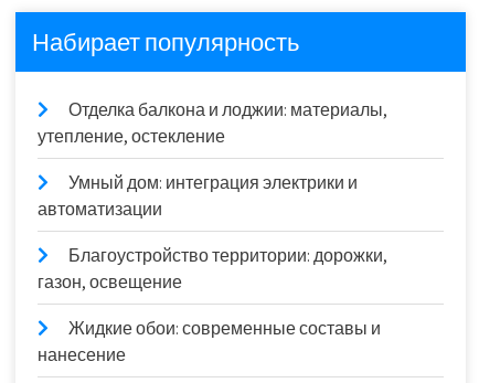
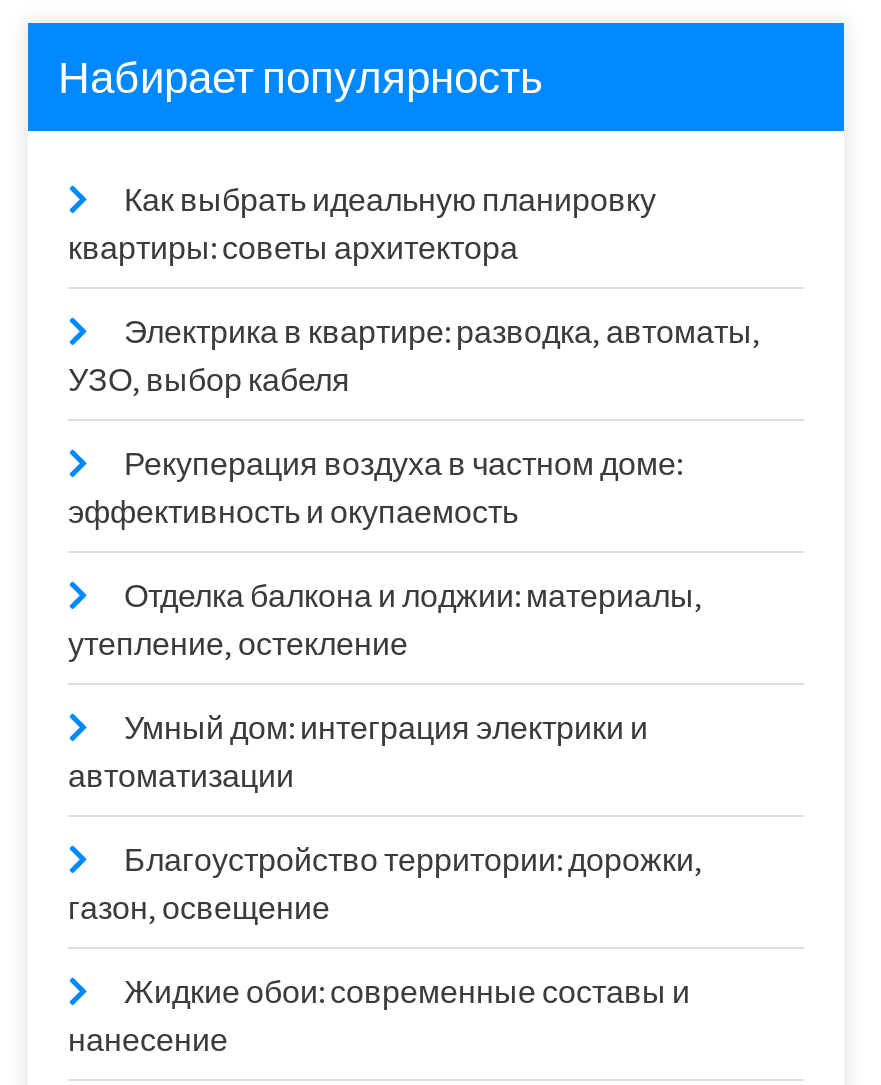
none -> [68,179,760,533] Как выбрать идеальную планировку | квартиры: советы архитектора | Электрика в квартире: разводка, автоматы, | УЗО, выбор кабеля | Рекуперация воздуха в частном доме: | эффективность и окупаемость

